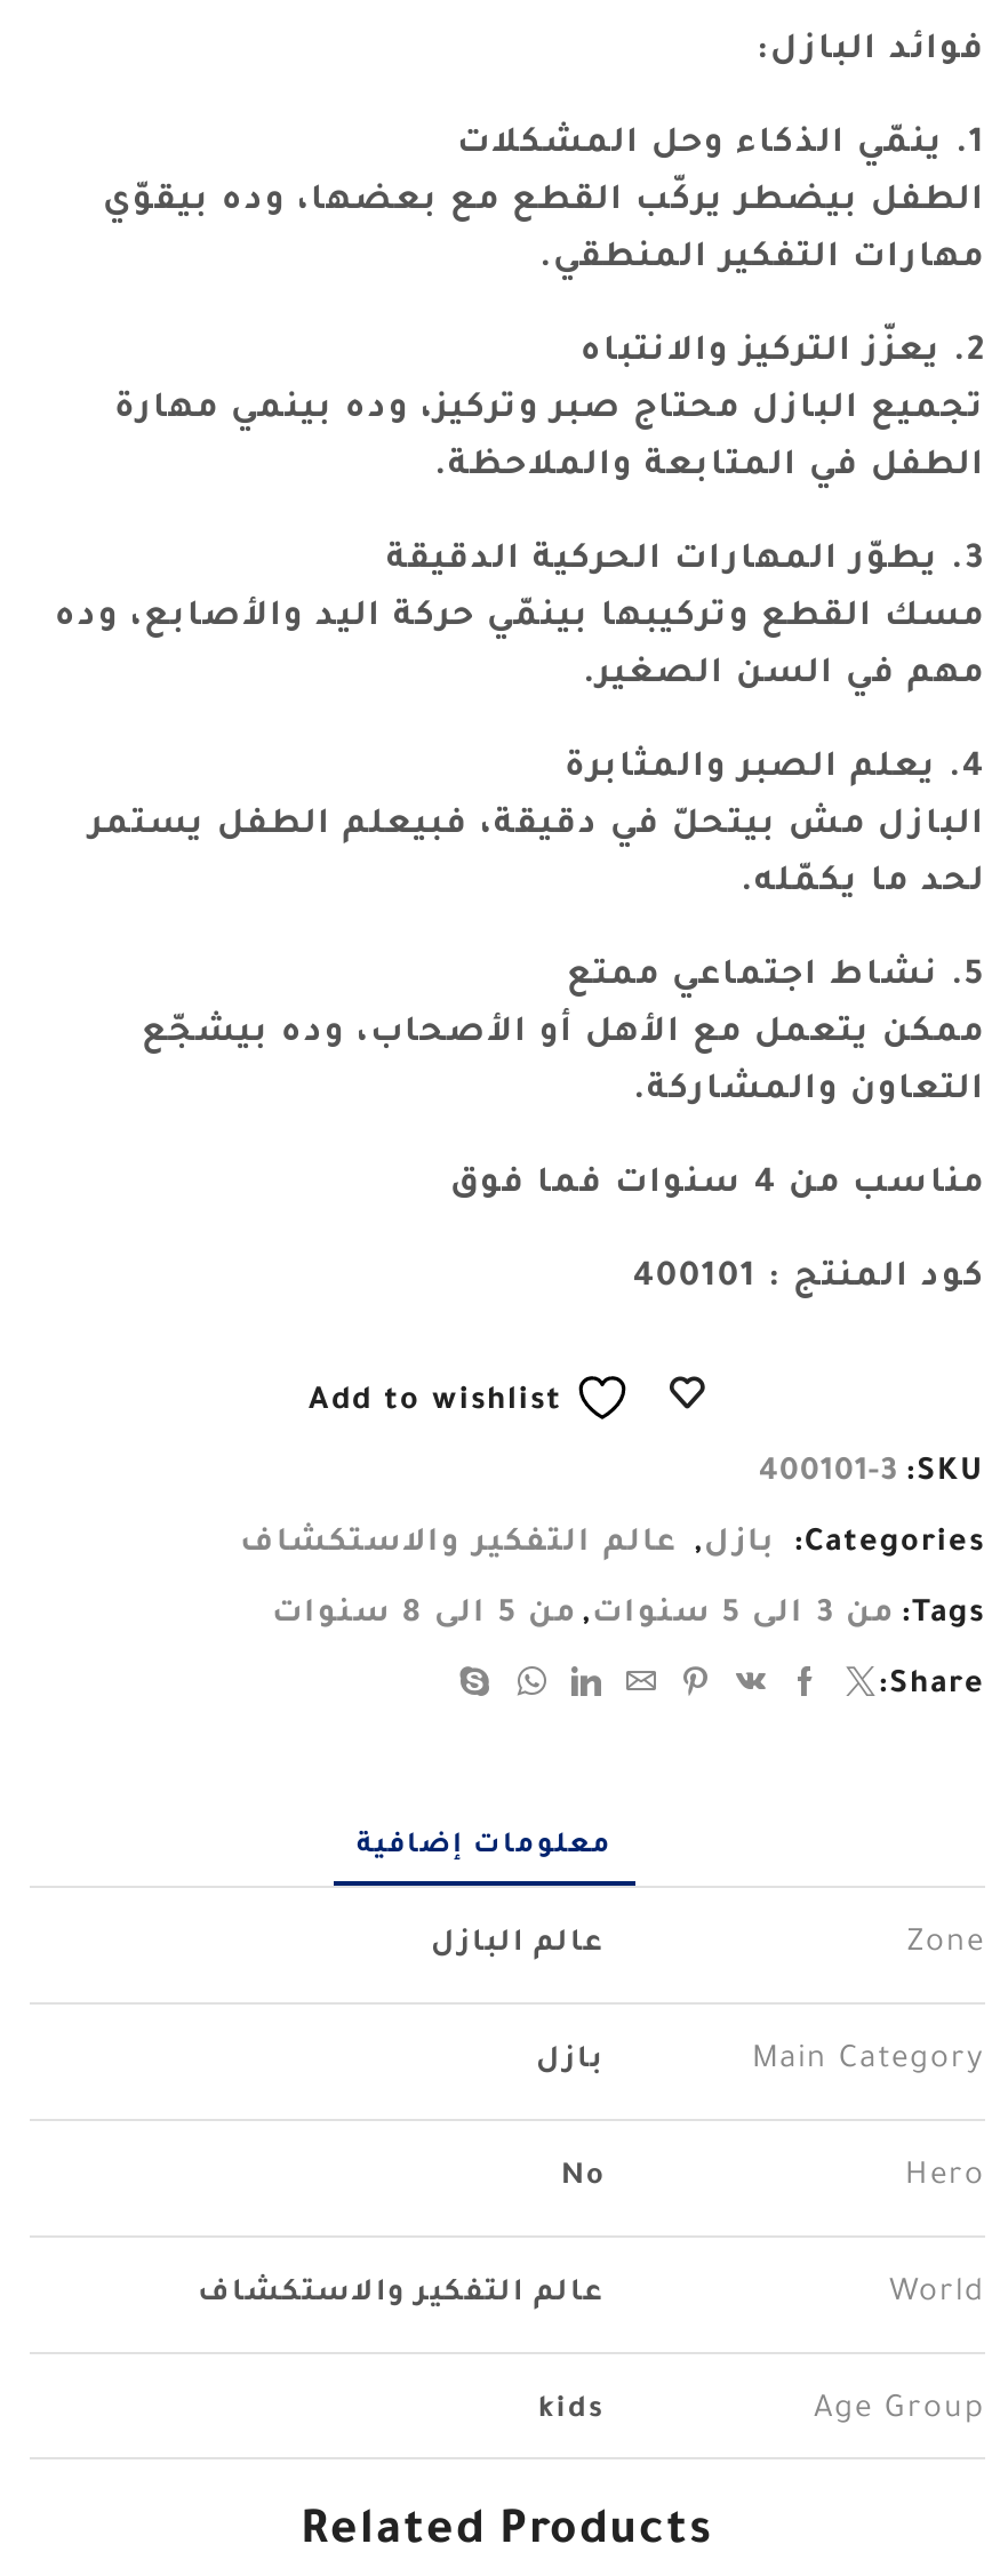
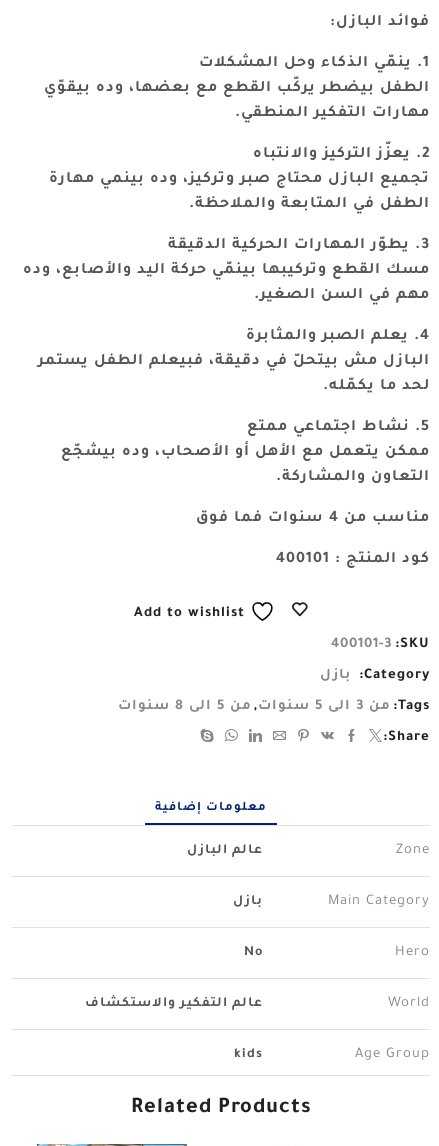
[240,1526,985,1560] Categories: | بازل, عالم التفكير والاستكشاف -> [320,668,430,683] Category: | بازل

